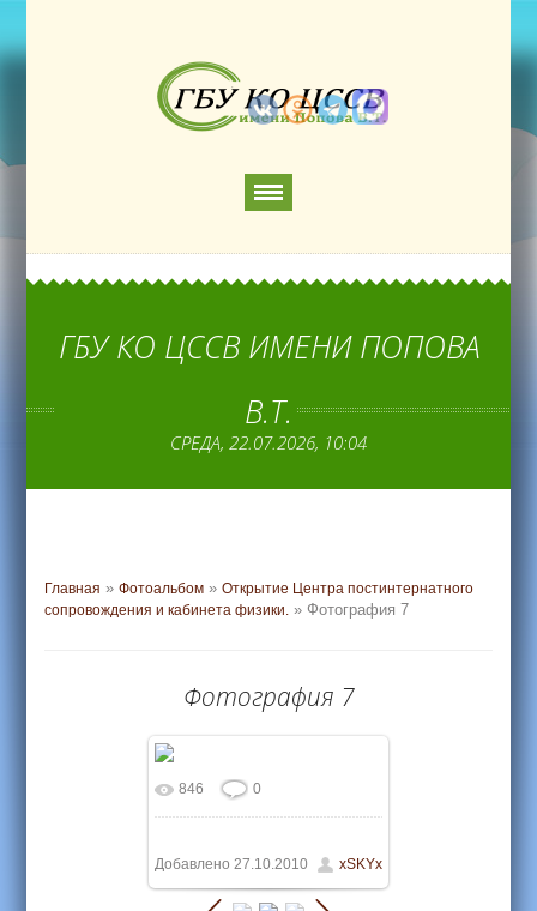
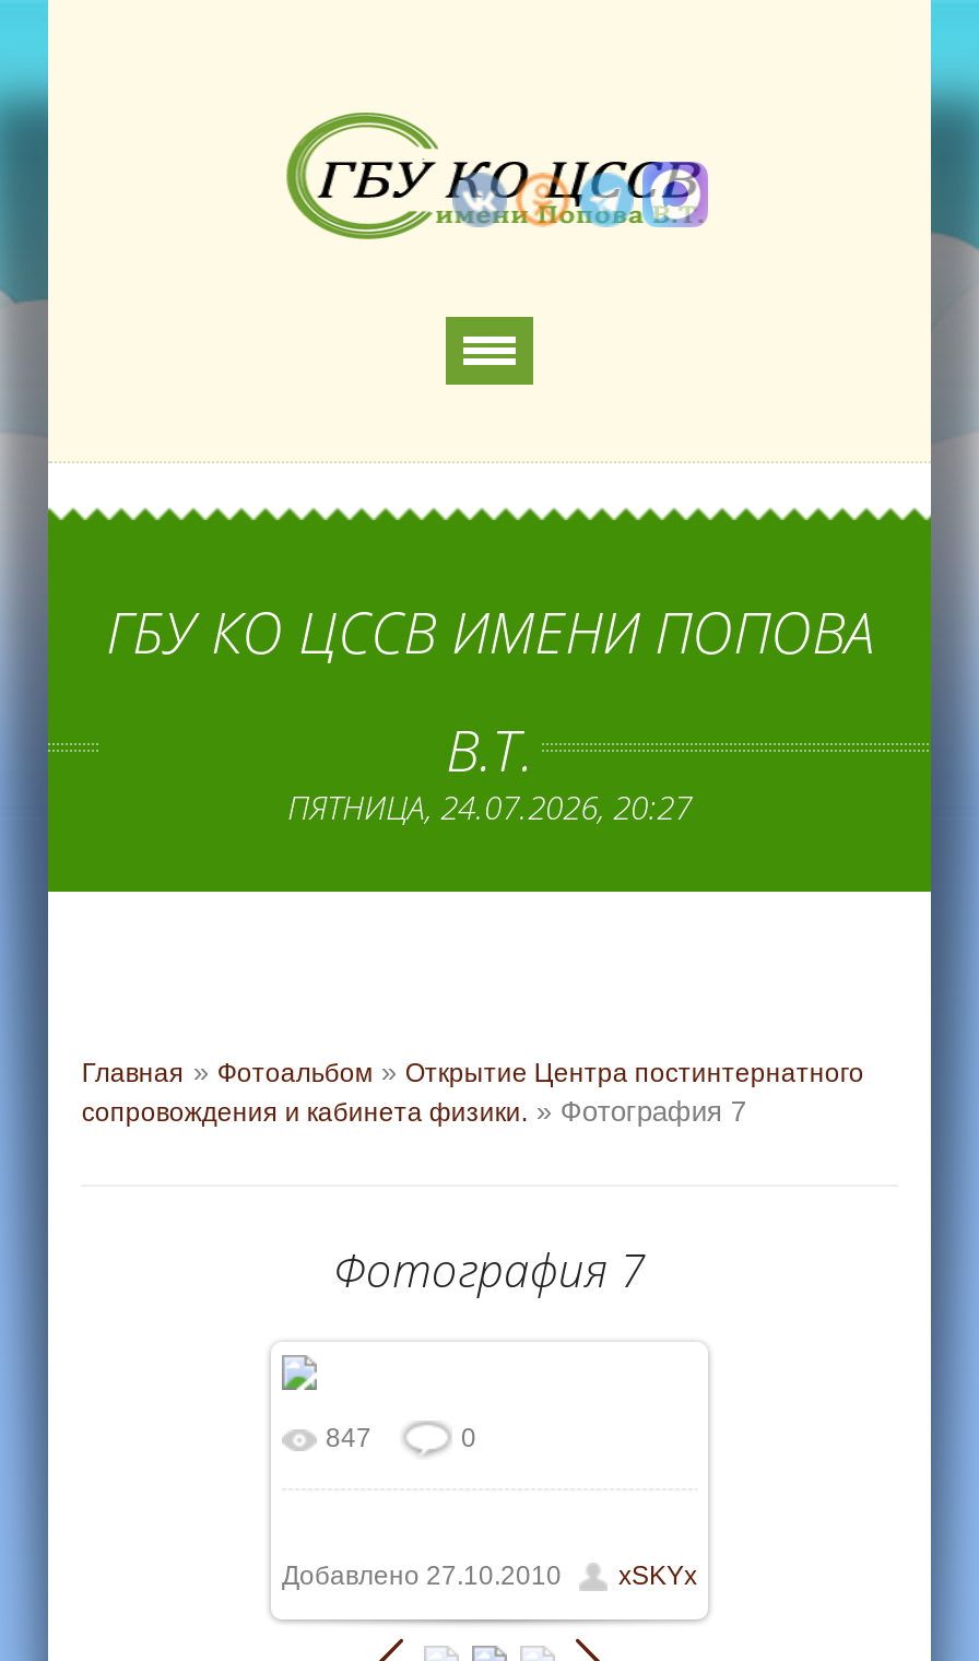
[170,430,367,454] СРЕДА, 22.07.2026, 10:04 -> [287,785,692,828] ПЯТНИЦА, 24.07.2026, 20:27
[179,780,204,797] 846 -> [326,1422,371,1453] 847

